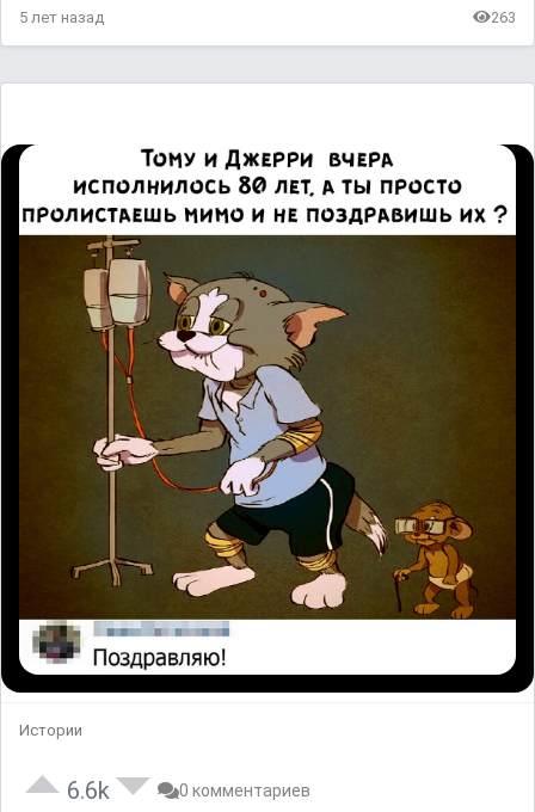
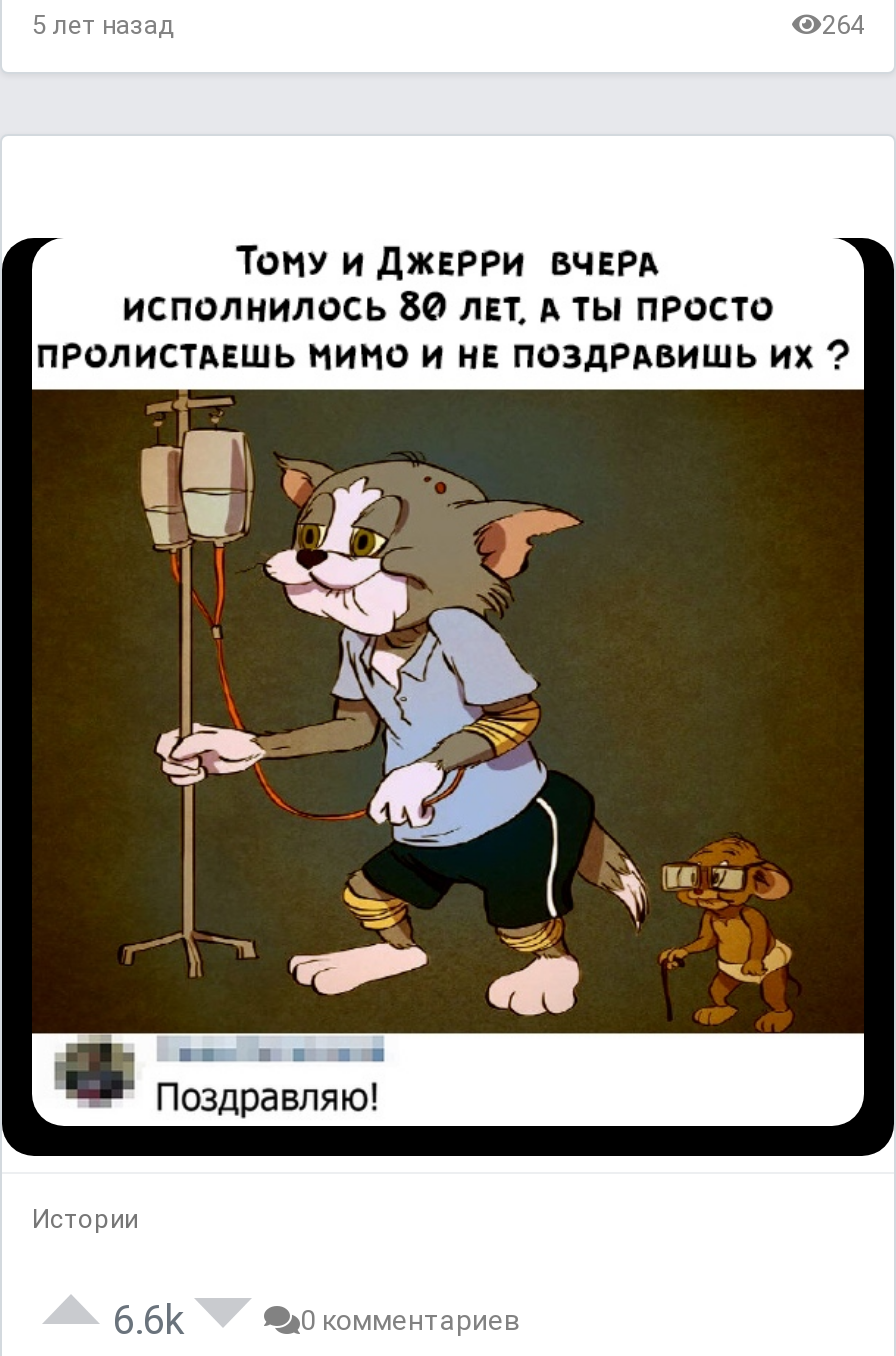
[491,8,516,26] 263 -> [822,9,864,39] 264

